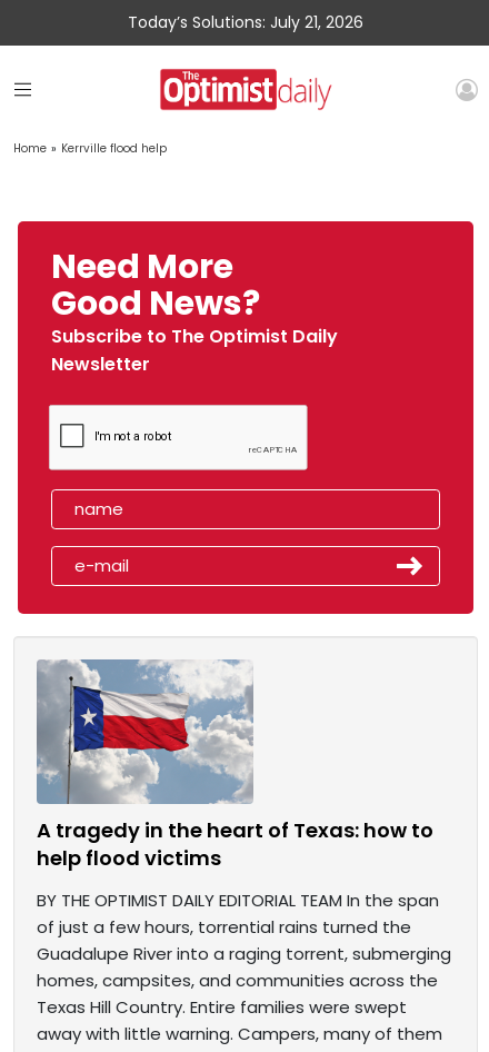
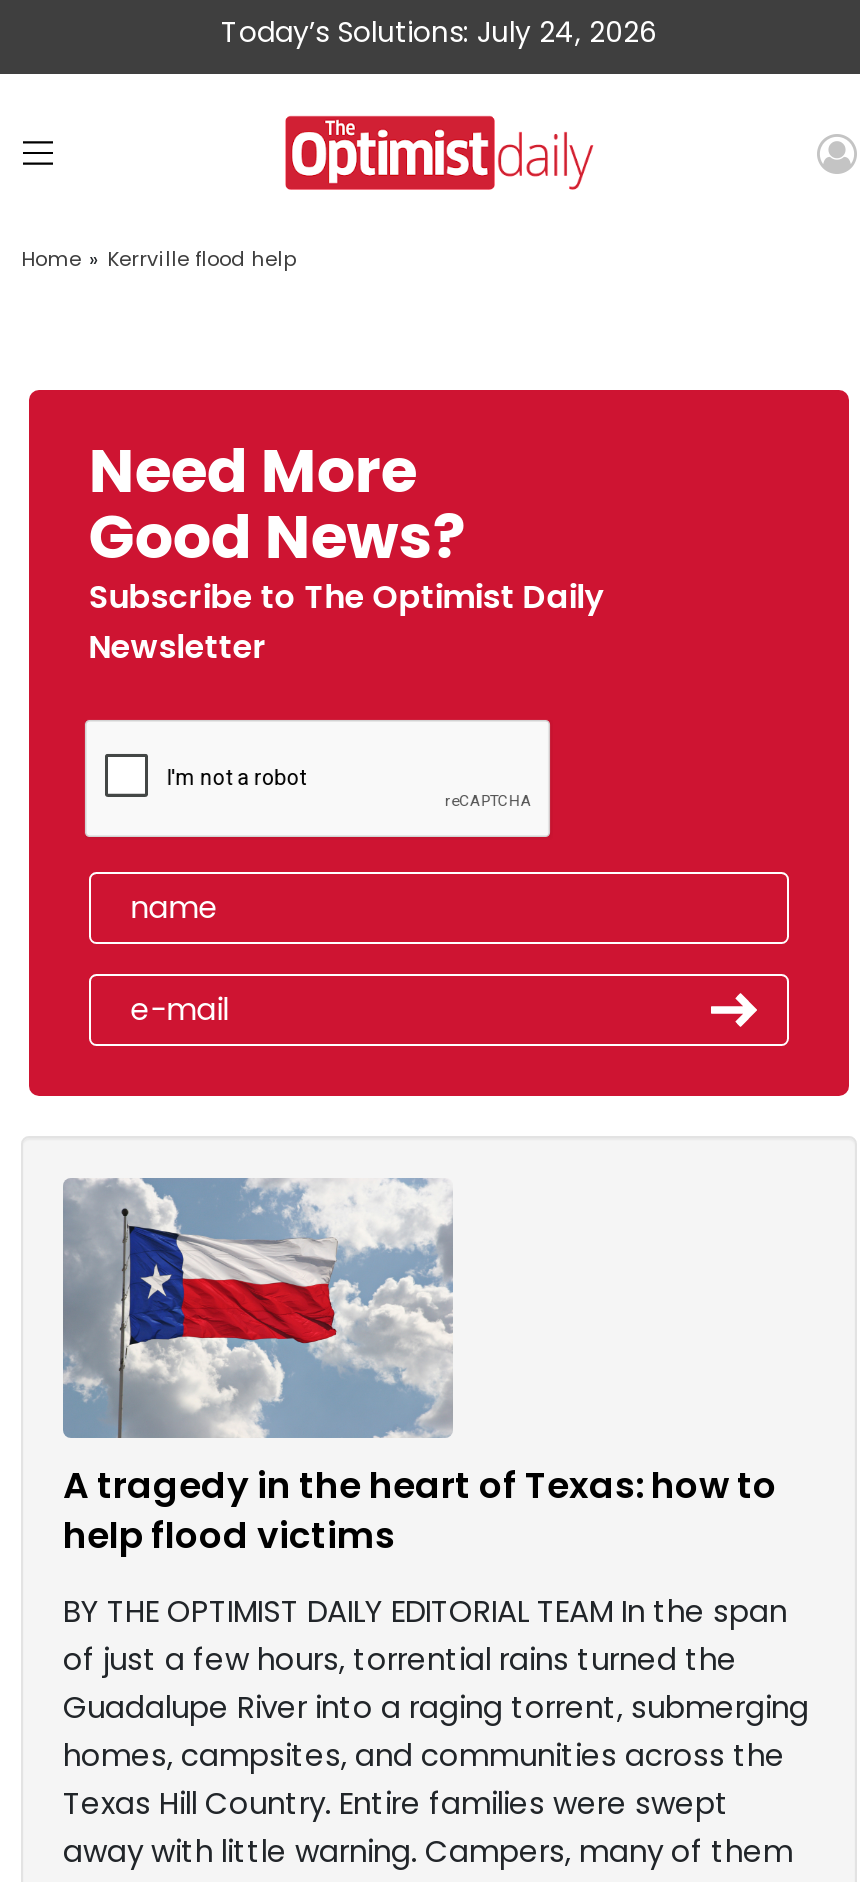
[128,11,363,33] Today’s Solutions: July 21, 2026 -> [221,12,657,52] Today’s Solutions: July 24, 2026

